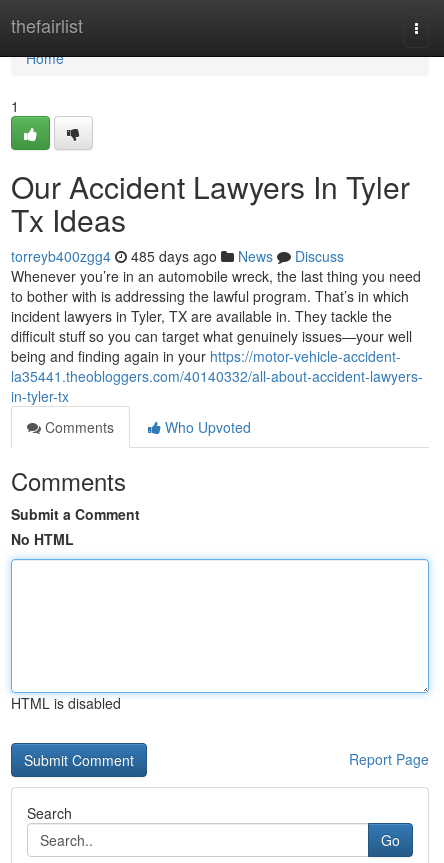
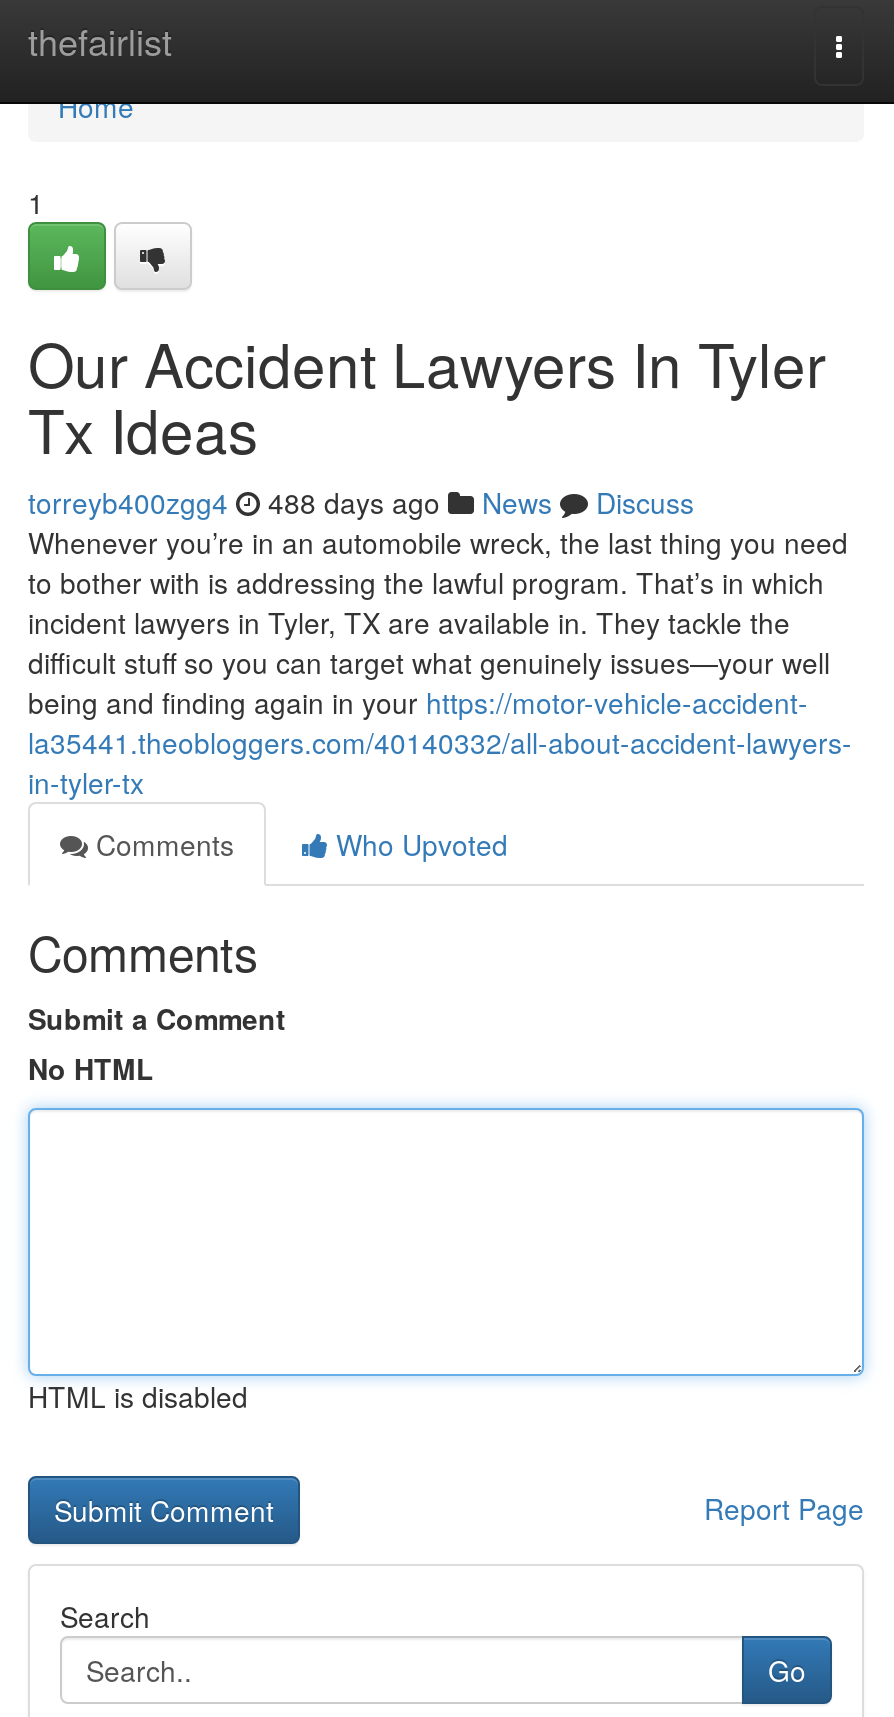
[11,246,344,266] torreyb400zgg4 485 days ago News Discuss -> [28,482,694,522] torreyb400zgg4 488 days ago News Discuss

